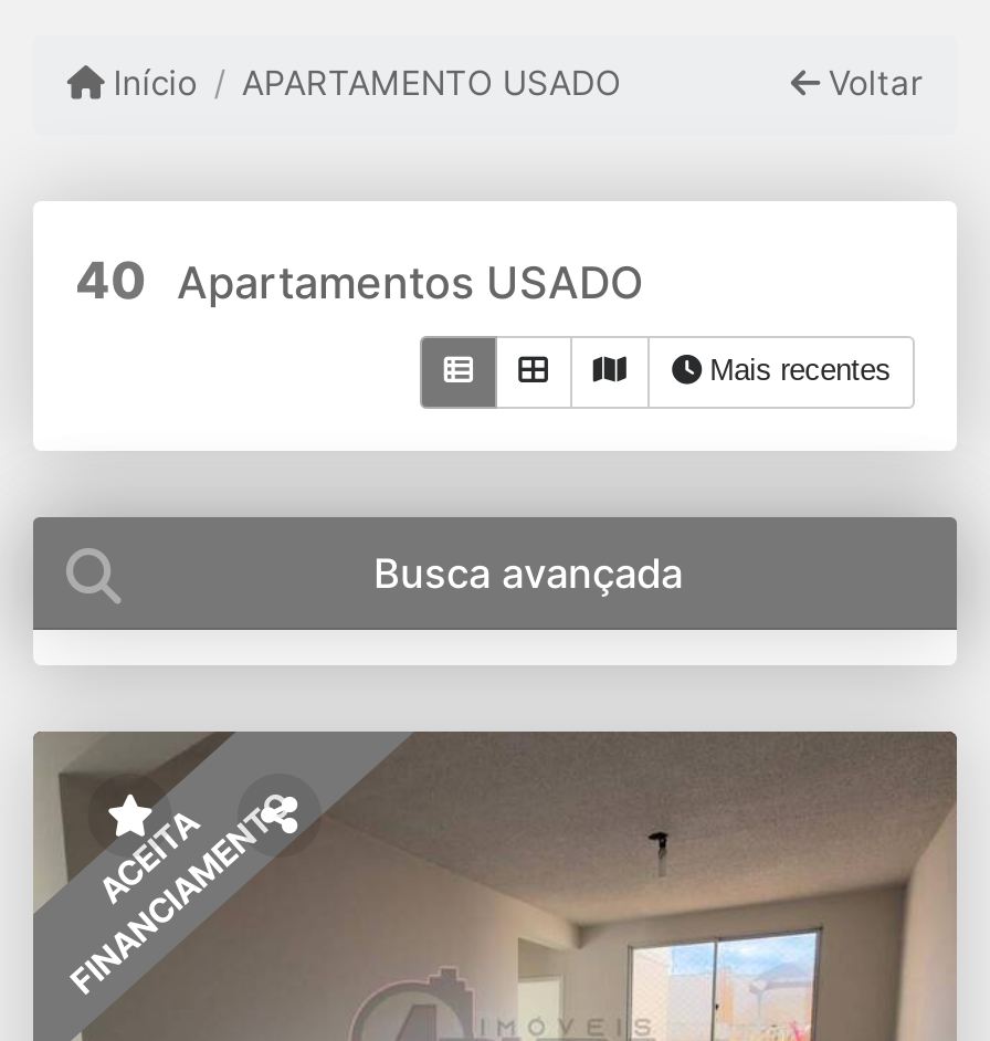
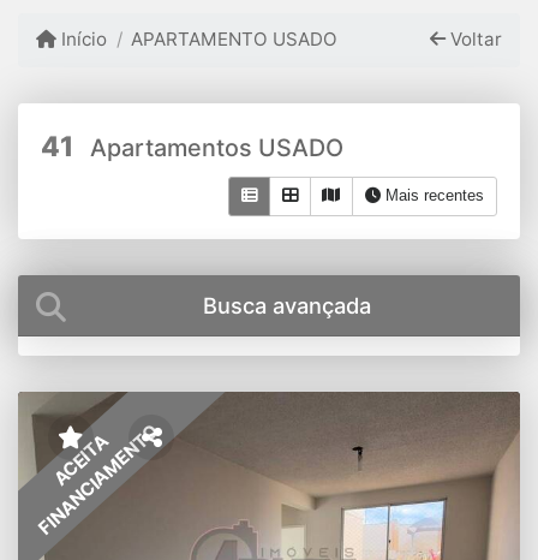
[75,250,643,311] 40 Apartamentos USADO -> [41,130,343,163] 41 Apartamentos USADO

